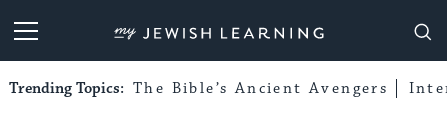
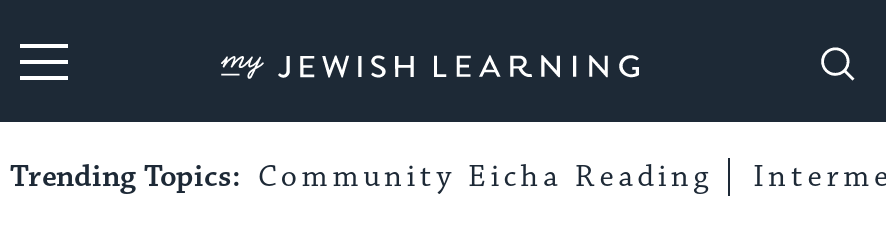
[9,79,388,98] Trending Topics: The Bible’s Ancient Avengers -> [10,158,712,196] Trending Topics: Community Eicha Reading

